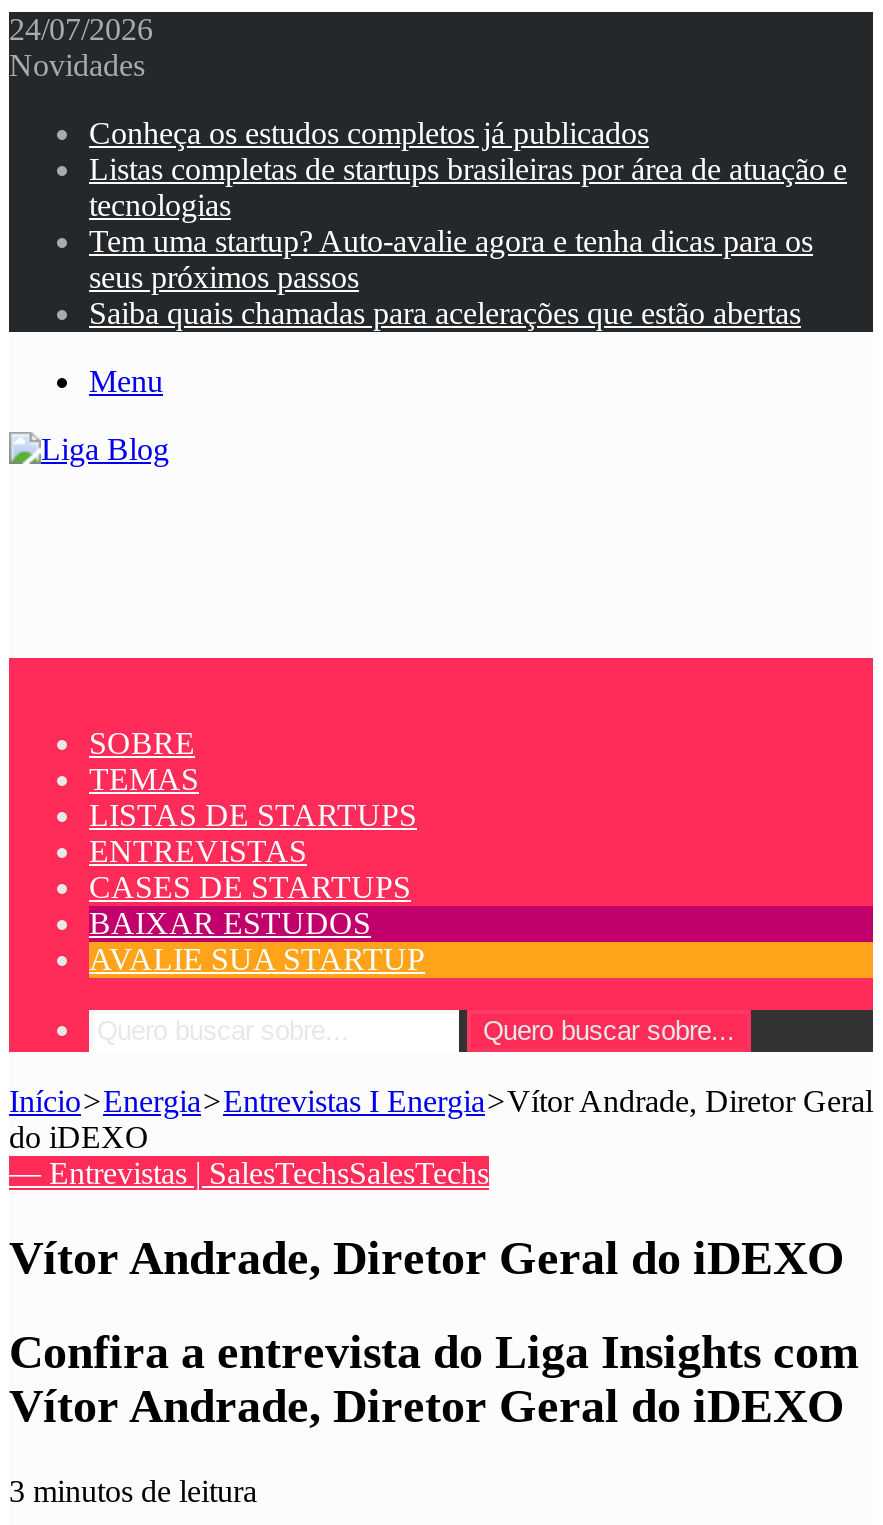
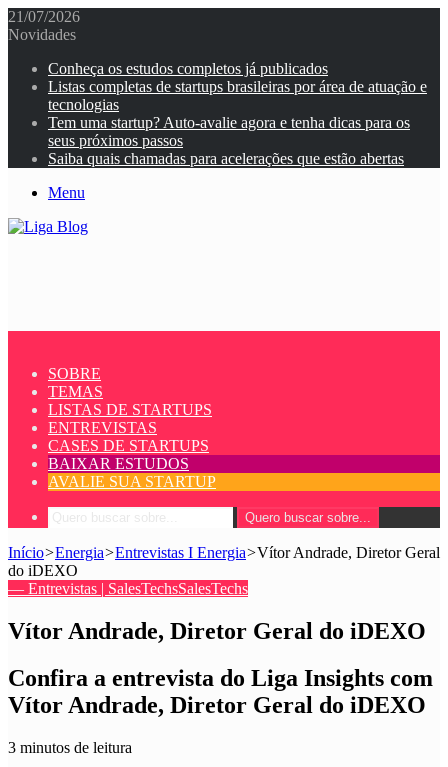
[9,12,153,46] 24/07/2026 -> [8,8,80,25] 21/07/2026

